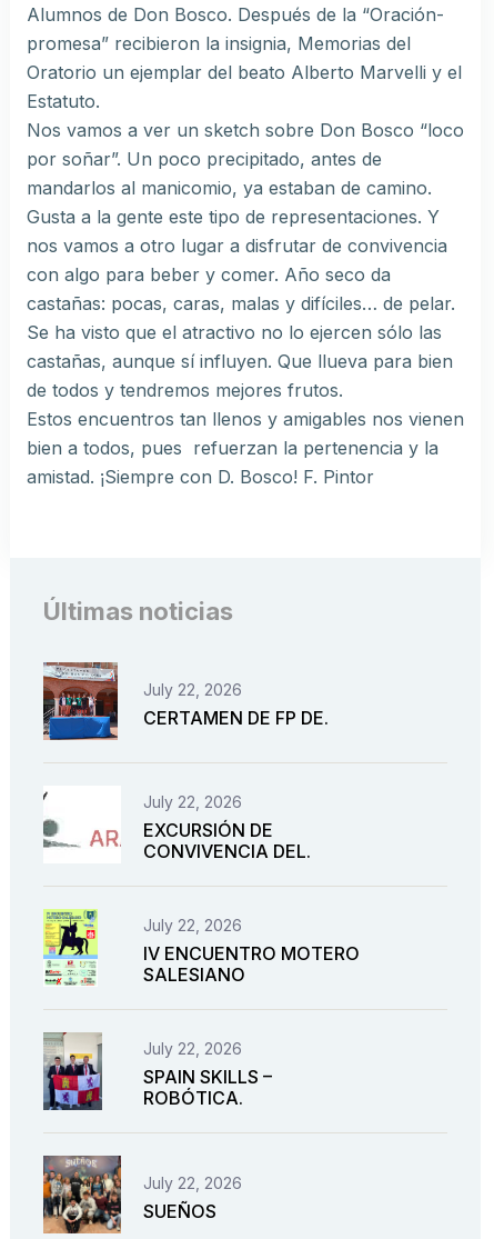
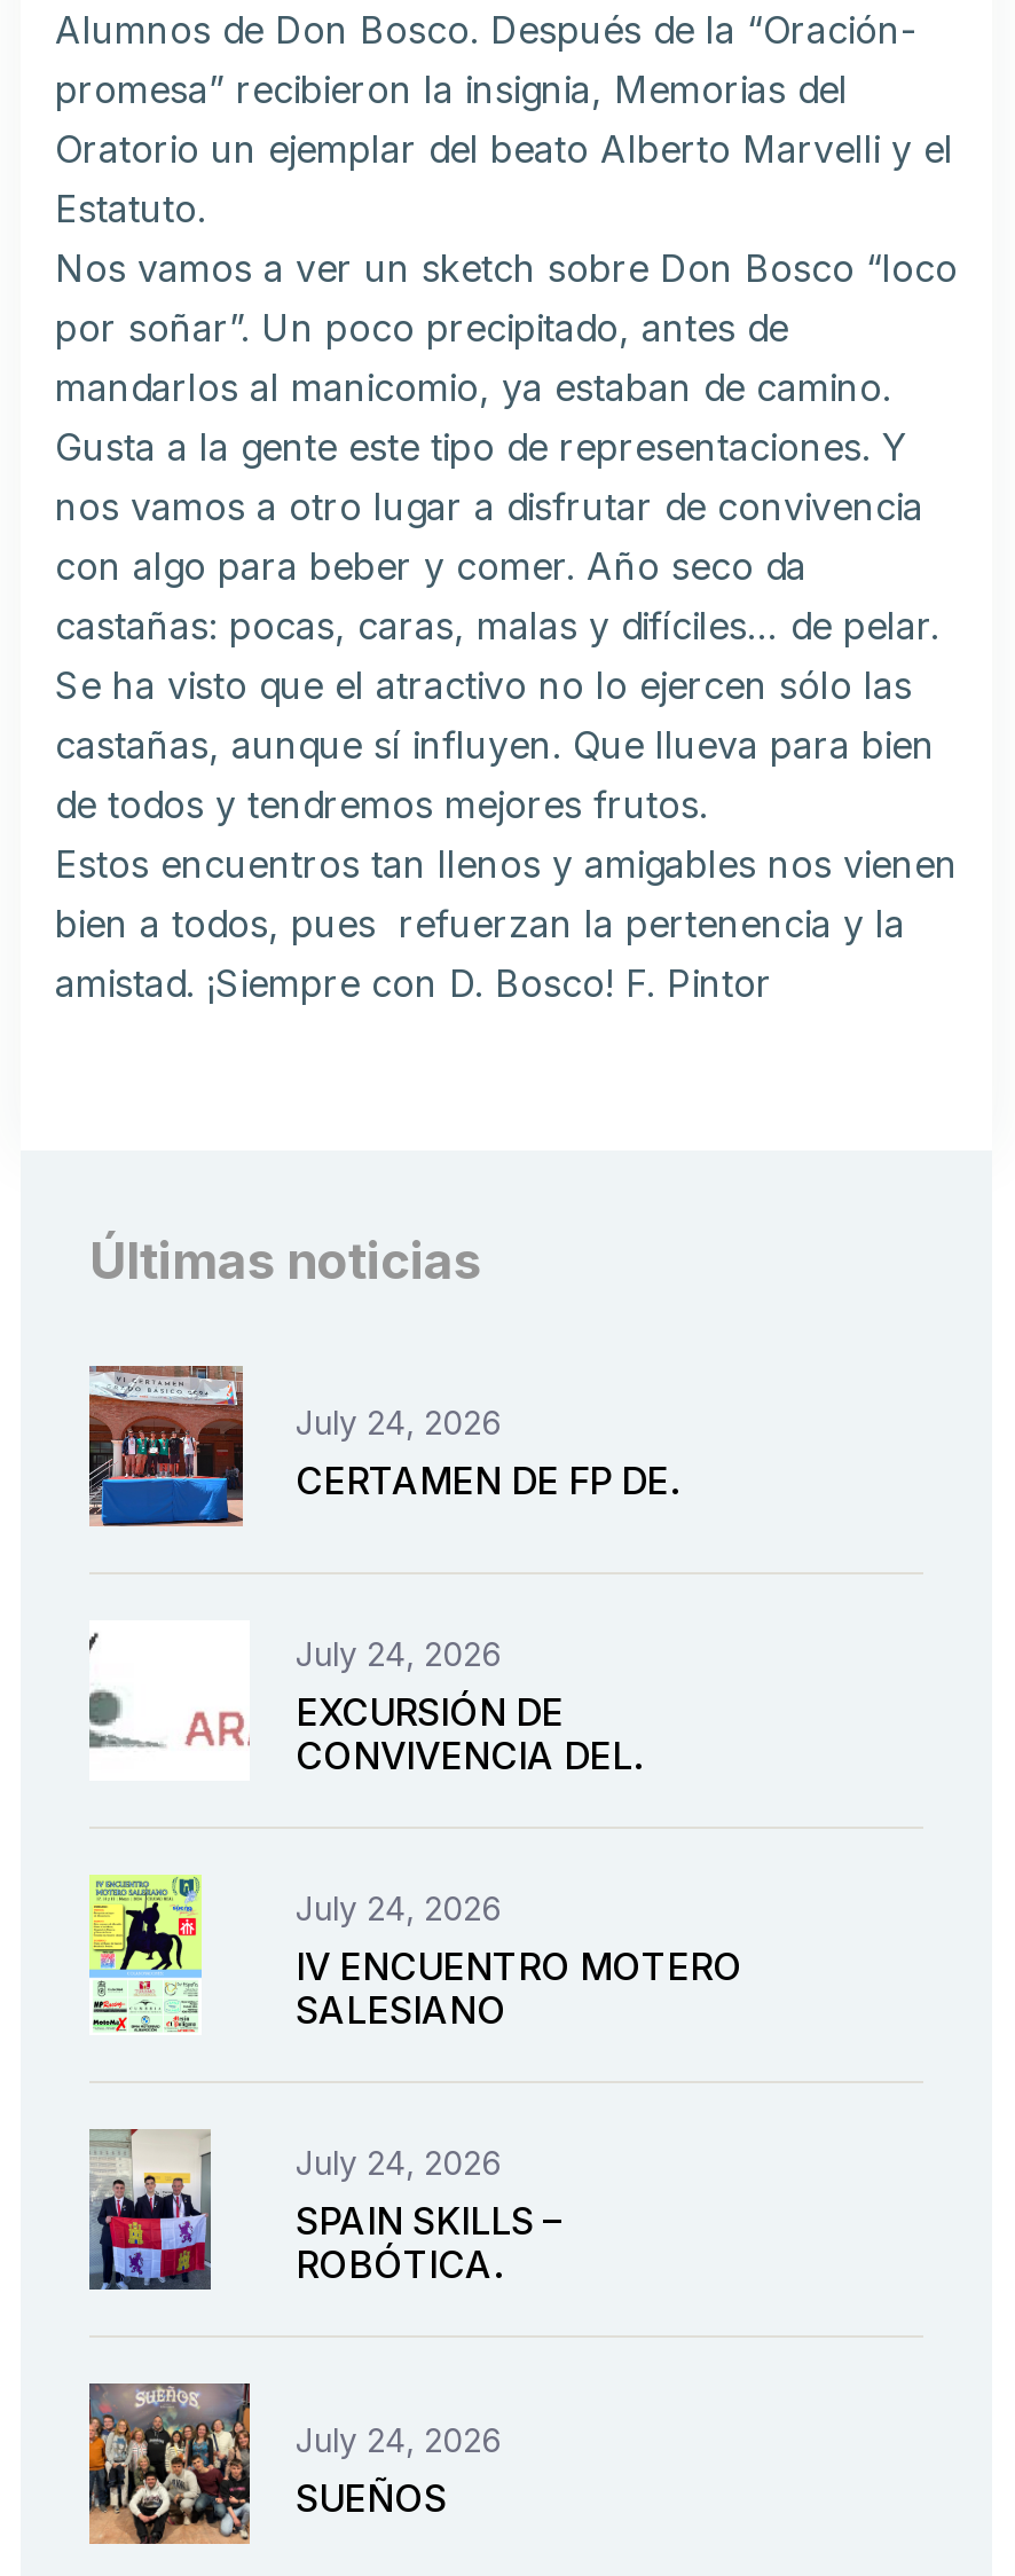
[143,680,242,699] July 22, 2026 -> [296,1402,502,1441] July 24, 2026
[143,792,242,811] July 22, 2026 -> [296,1634,502,1673] July 24, 2026
[143,916,242,935] July 22, 2026 -> [296,1889,502,1928] July 24, 2026
[143,1039,242,1058] July 22, 2026 -> [296,2143,502,2182] July 24, 2026
[143,1173,242,1192] July 22, 2026 -> [296,2419,502,2458] July 24, 2026

